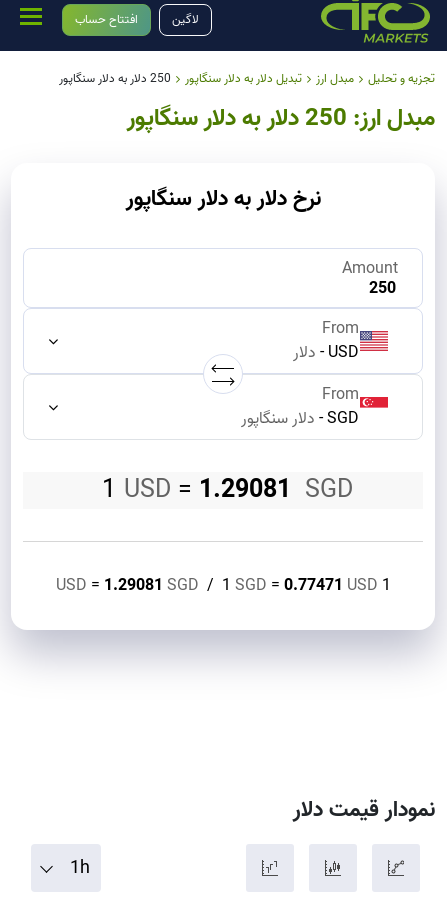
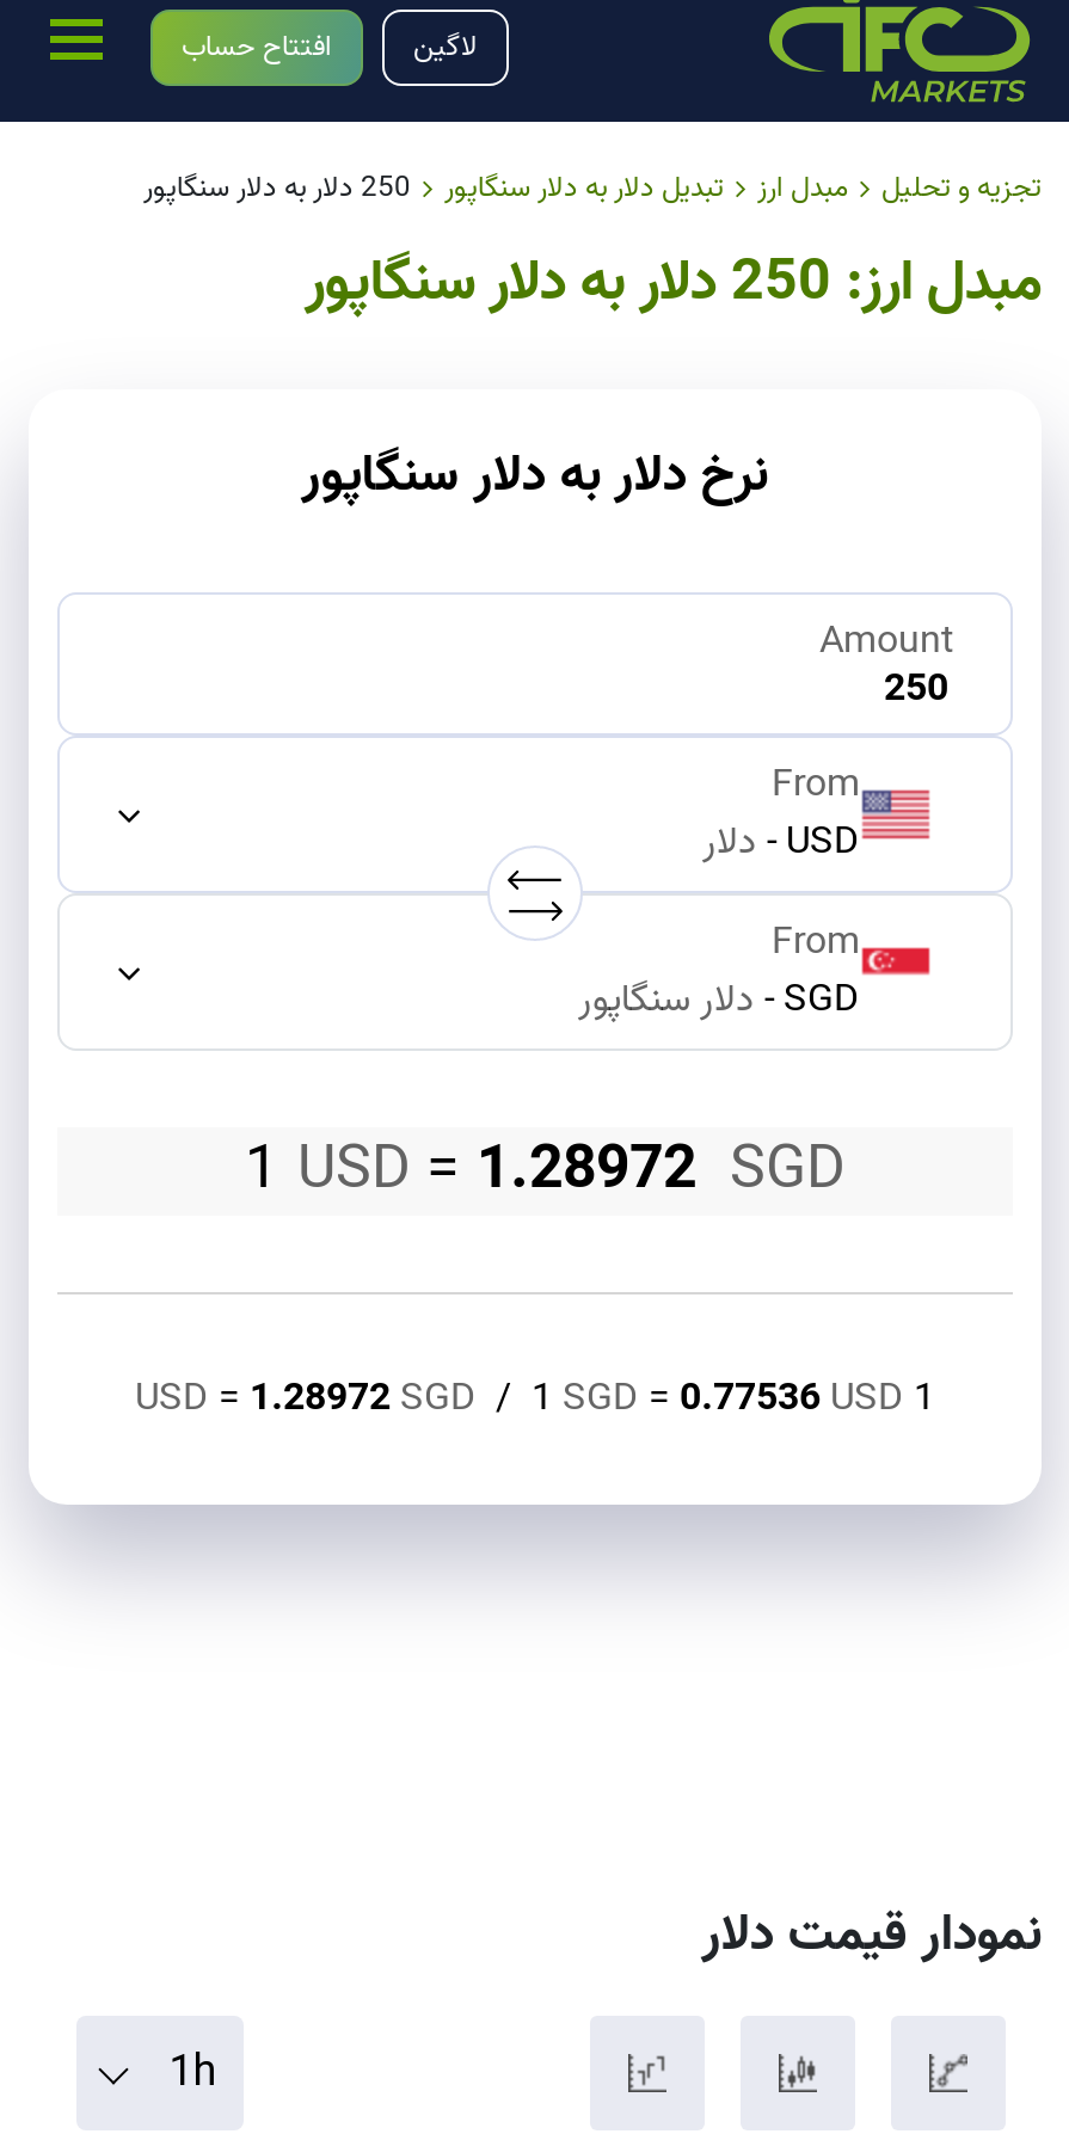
[101,470,352,511] 1 USD = 1.29081 SGD -> [245,1123,844,1220] 1 USD = 1.28972 SGD
[55,573,377,599] USD = 1.29081 SGD / 1 SGD = 0.77471 USD -> [135,1369,904,1431] USD = 1.28972 SGD / 1 SGD = 0.77536 USD

